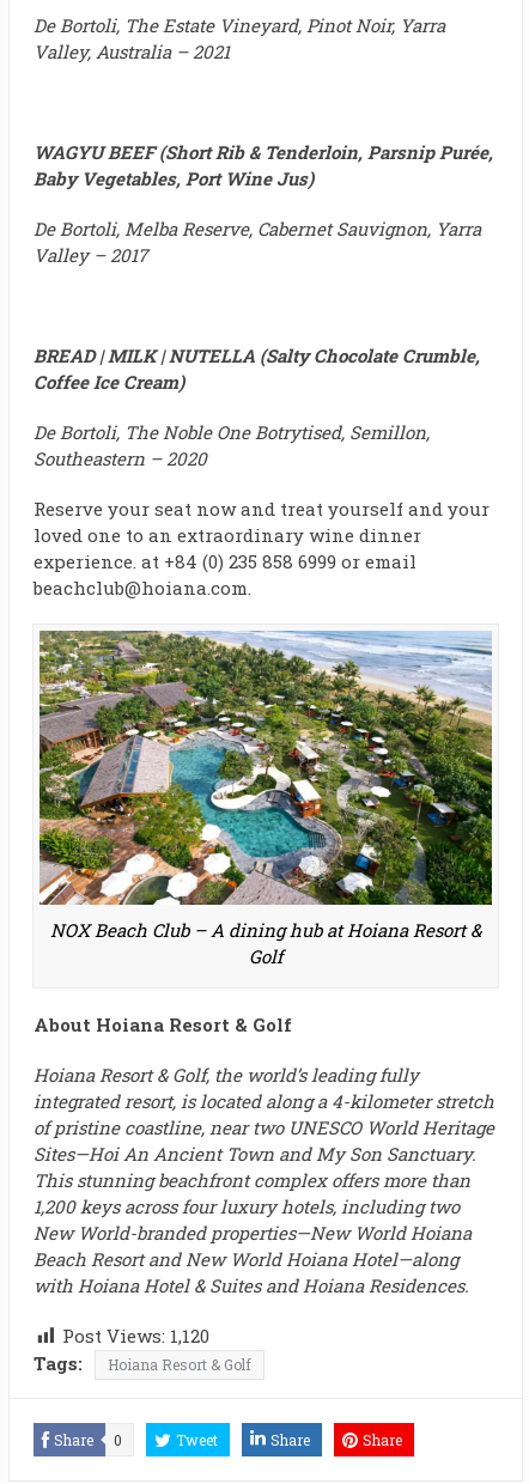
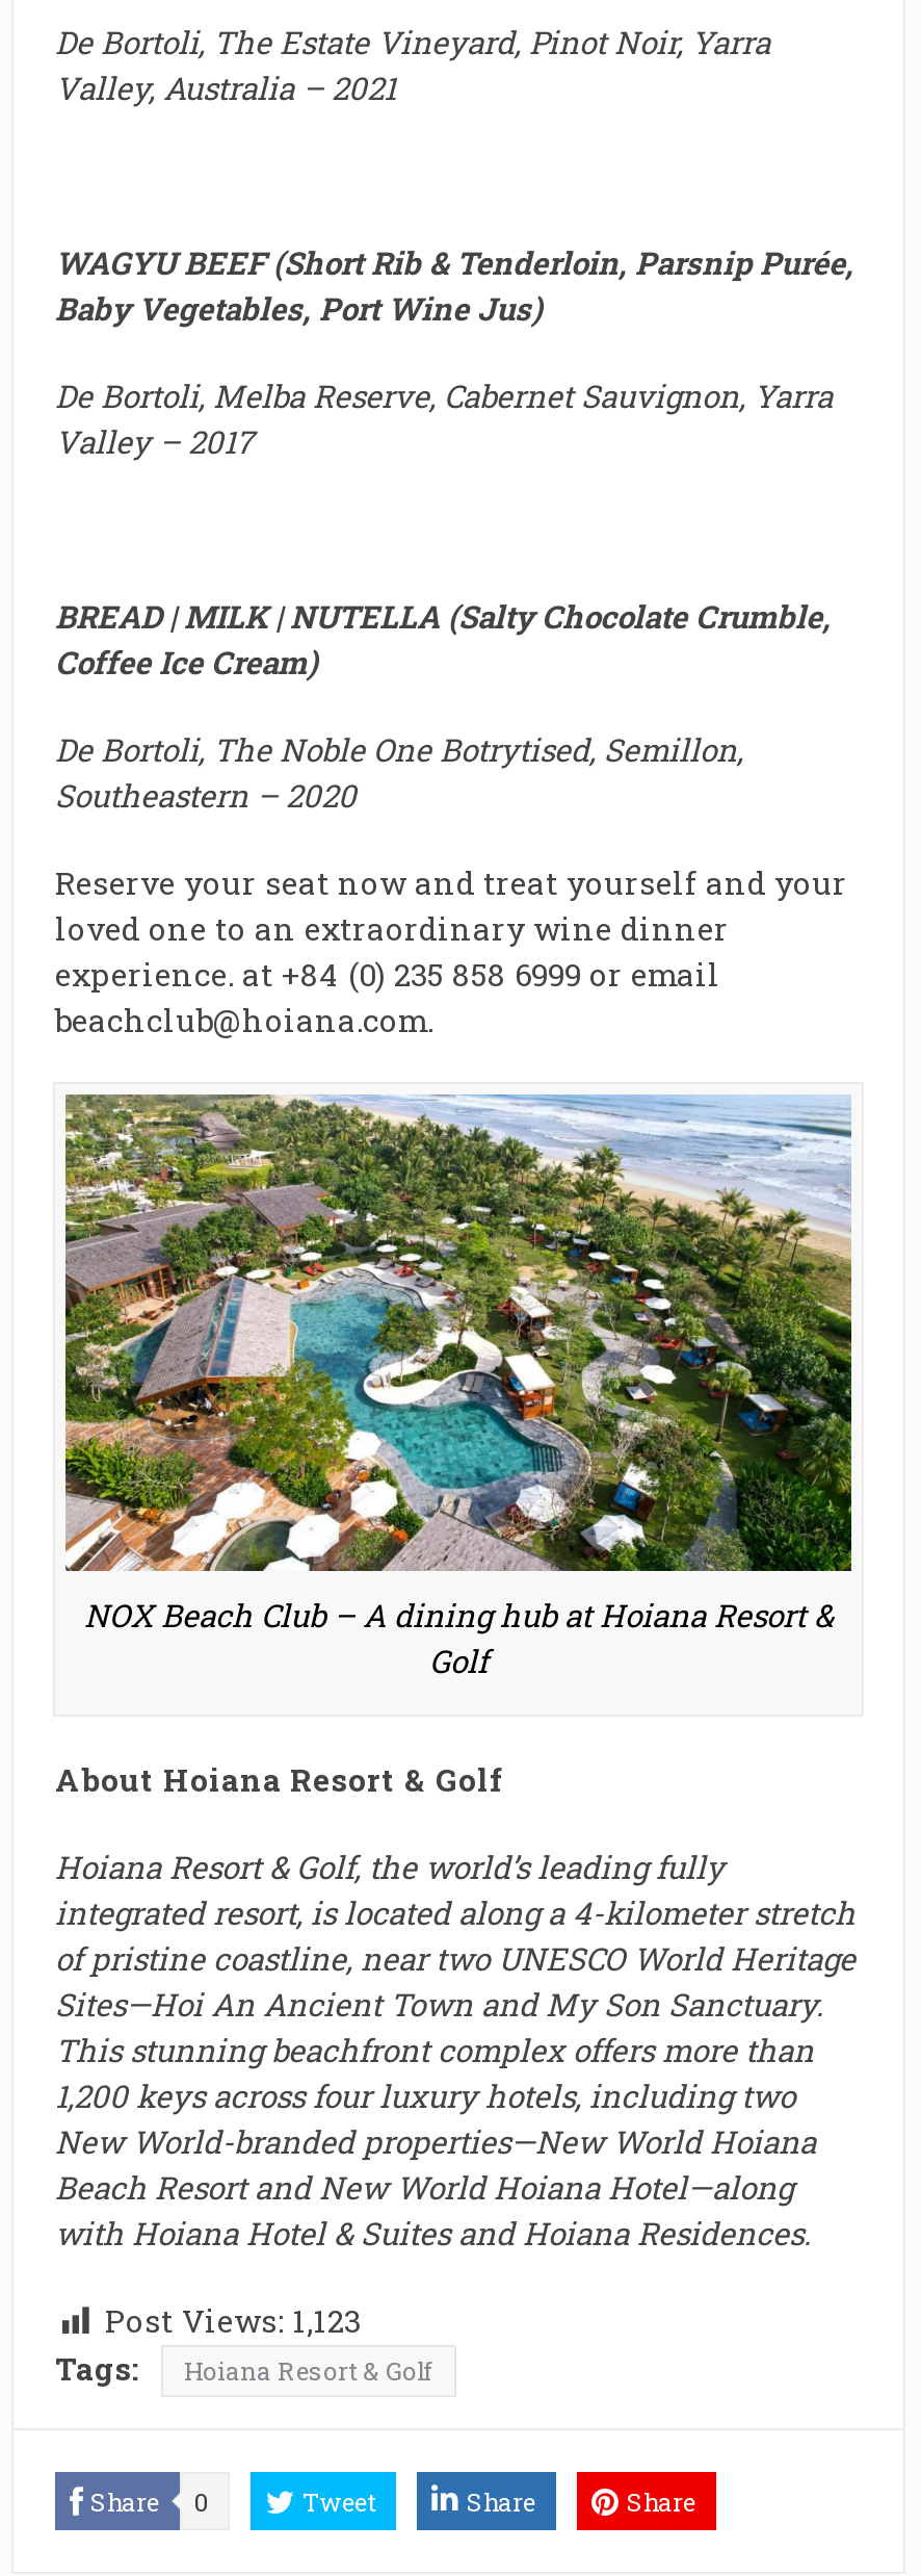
[62,1324,209,1348] Post Views: 1,120 -> [105,2300,361,2342] Post Views: 1,123

